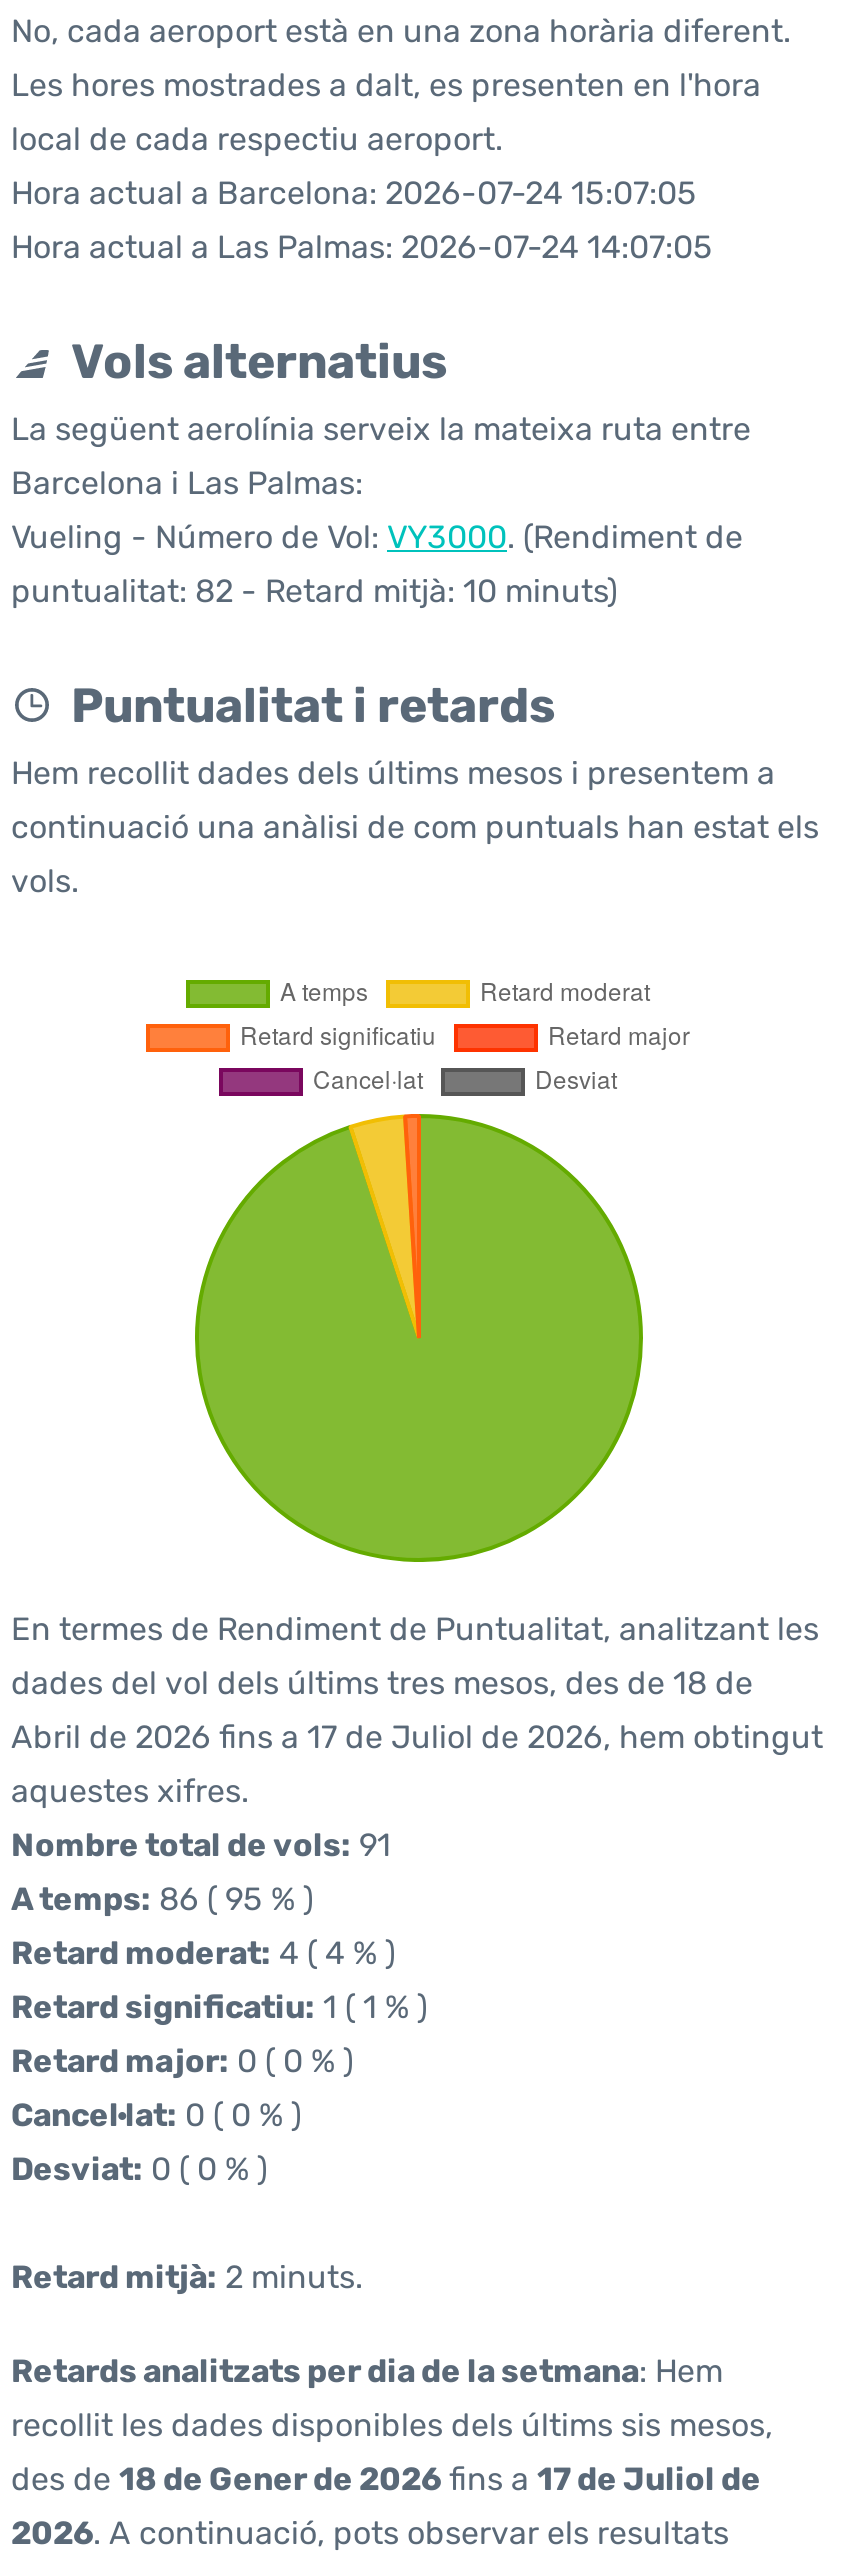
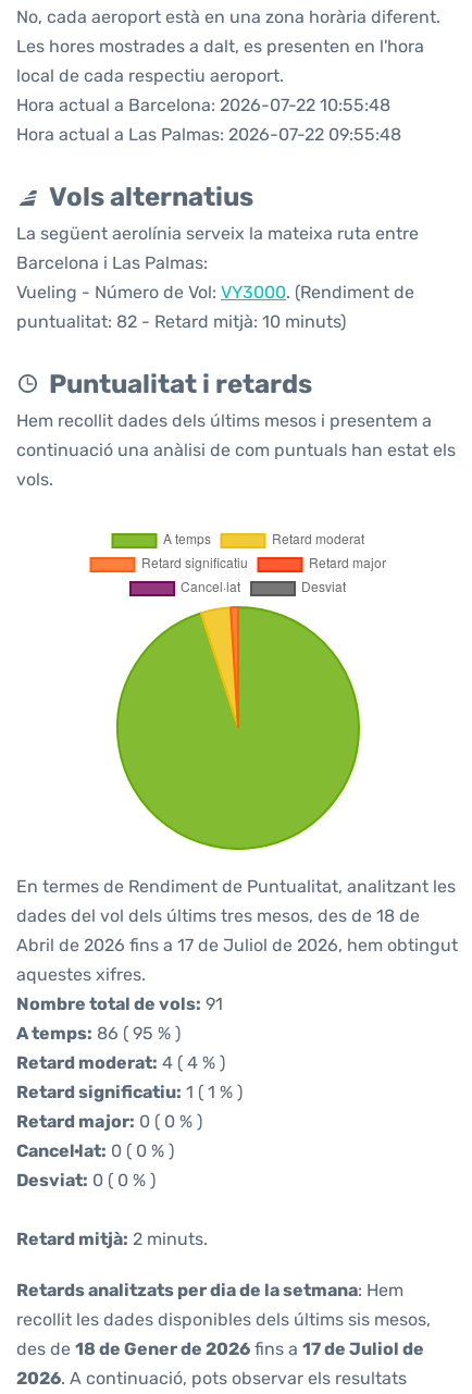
[11,174,697,212] Hora actual a Barcelona: 2026-07-24 15:07:05 -> [16,95,390,115] Hora actual a Barcelona: 2026-07-22 10:55:48
[11,228,713,266] Hora actual a Las Palmas: 2026-07-24 14:07:05 -> [16,124,401,145] Hora actual a Las Palmas: 2026-07-22 09:55:48

